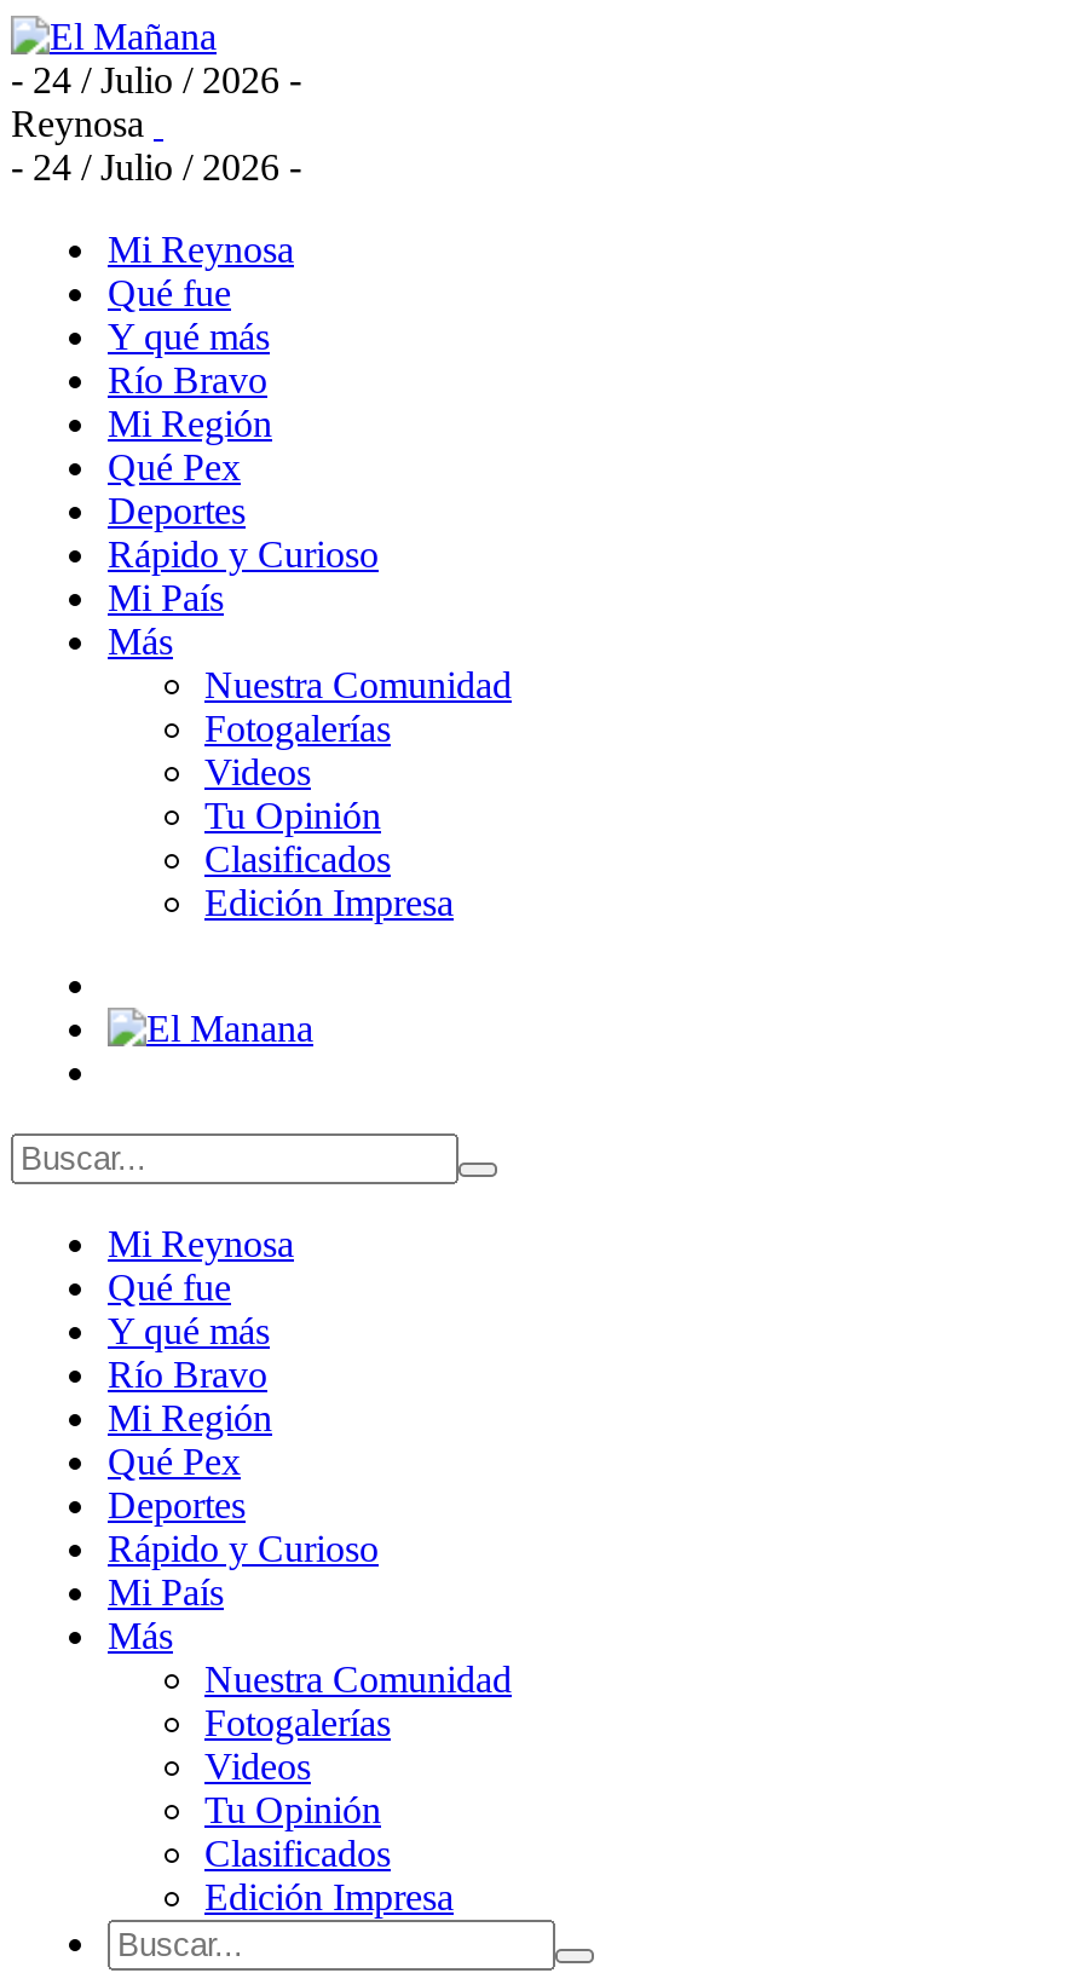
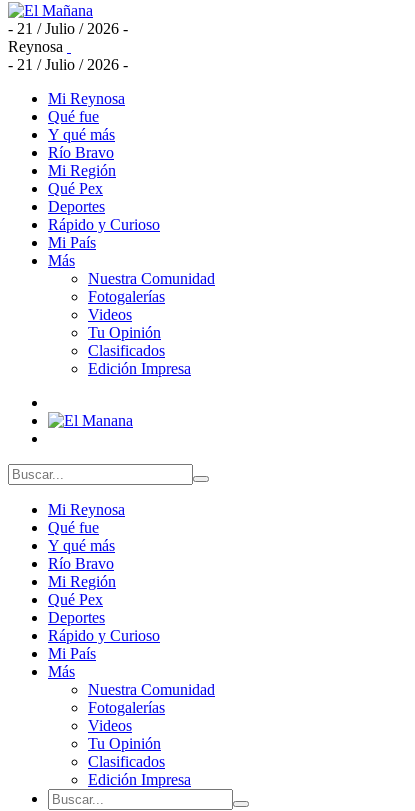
[11,59,301,100] - 24 / Julio / 2026 - -> [8,20,128,37] - 21 / Julio / 2026 -
[11,146,301,188] - 24 / Julio / 2026 - -> [8,56,128,73] - 21 / Julio / 2026 -

